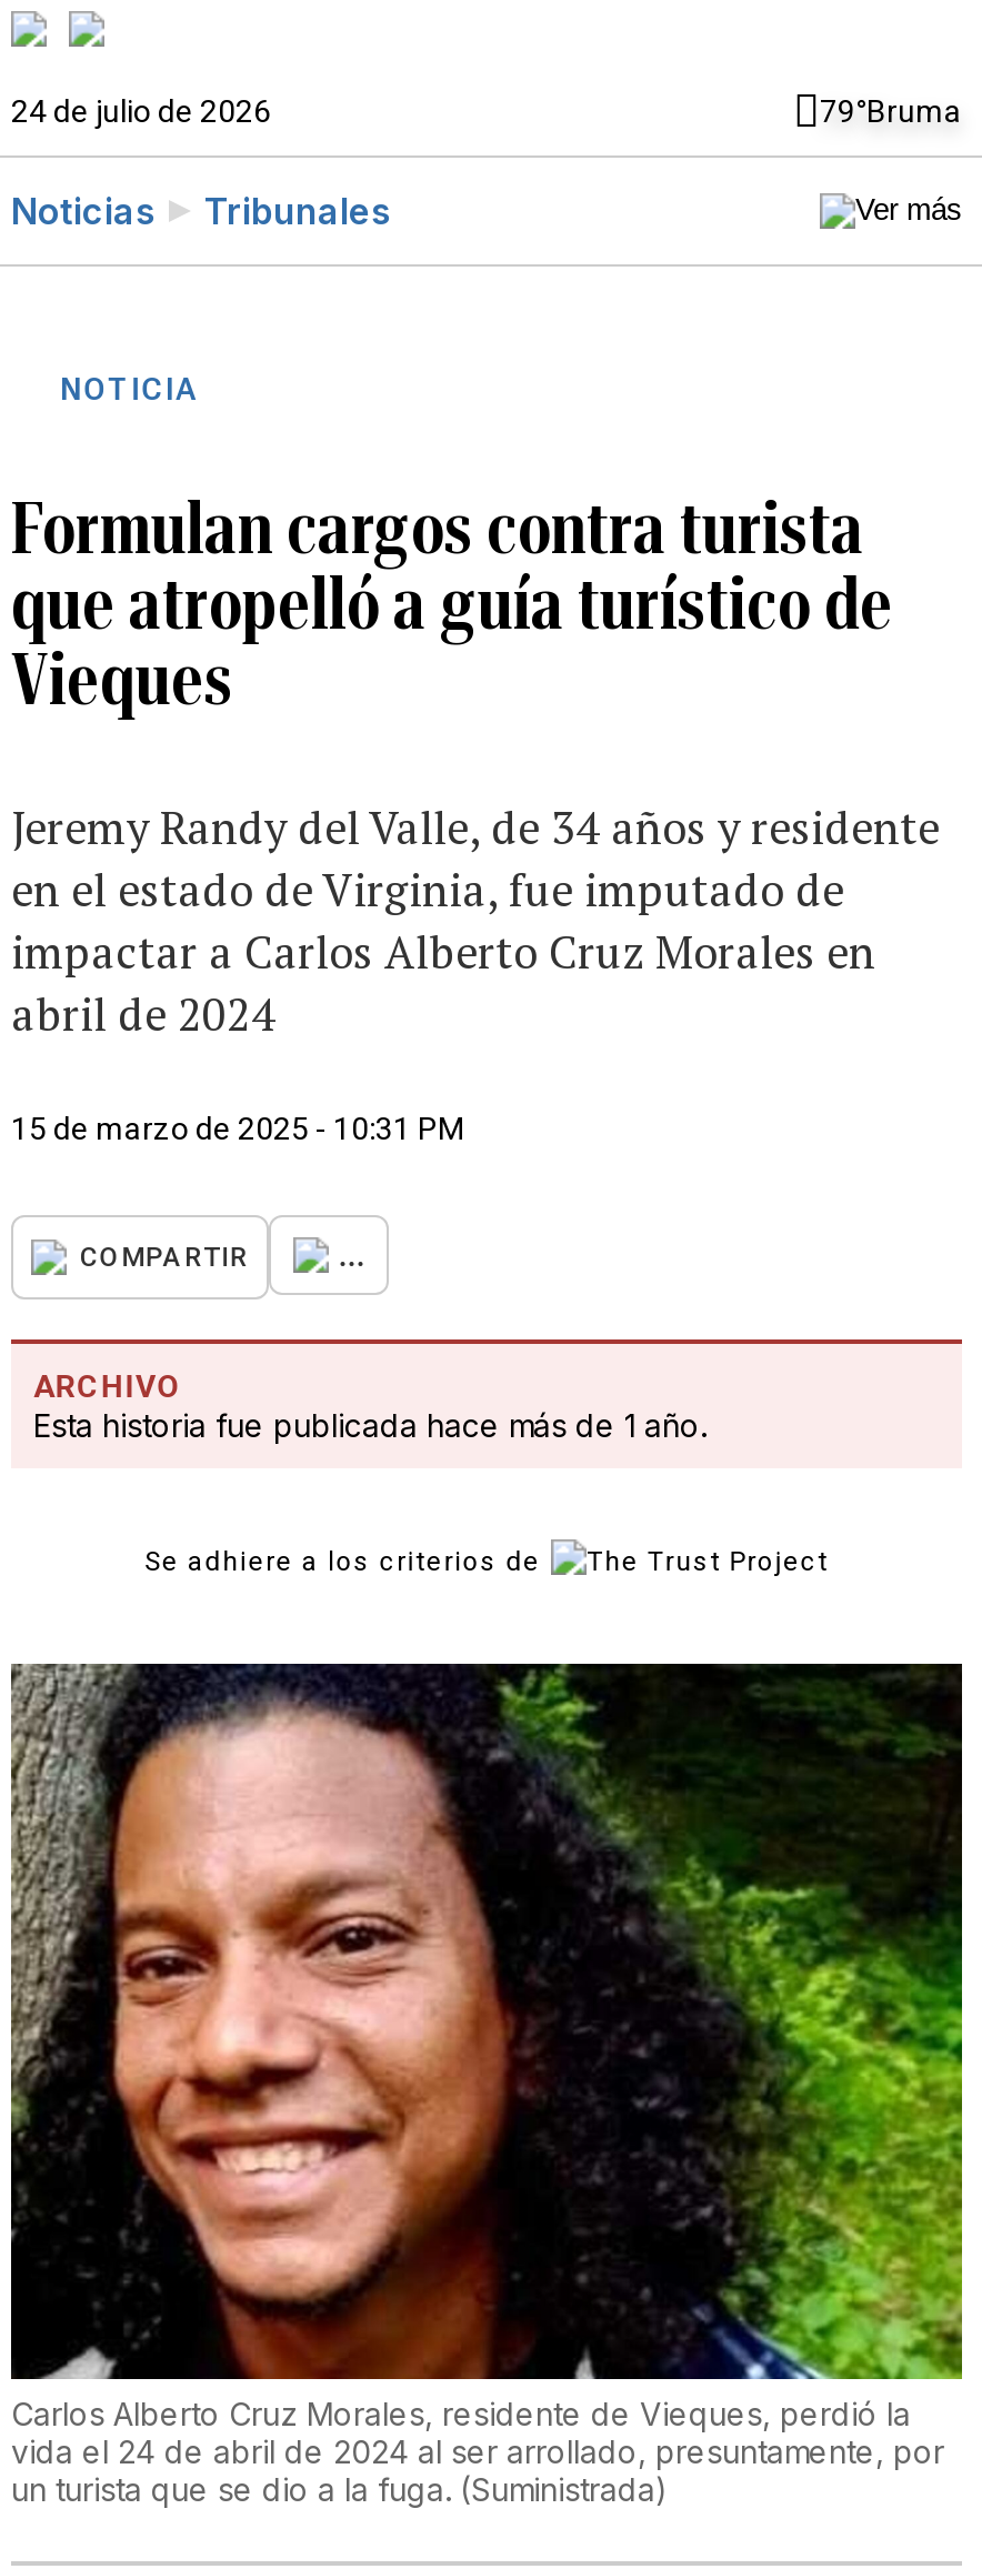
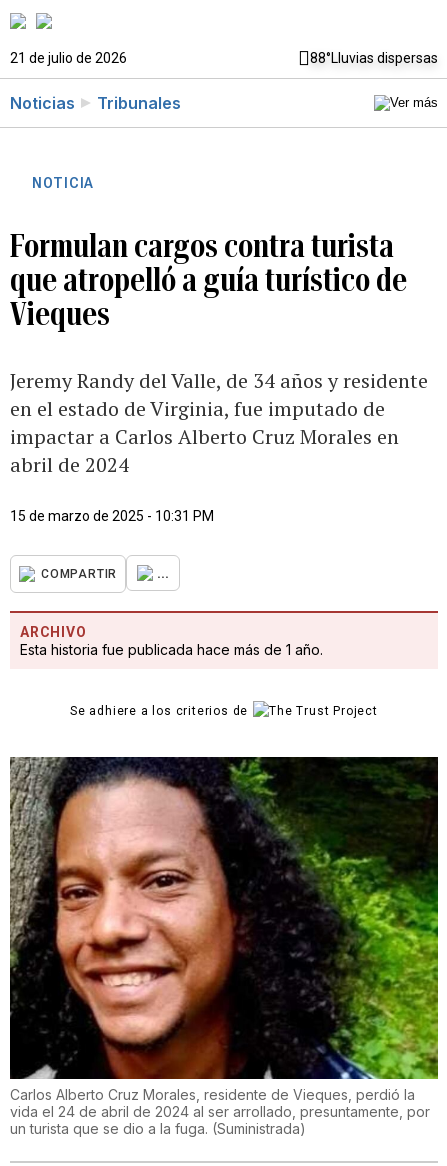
[11,93,962,129] 24 de julio de 2026 | 79°Bruma -> [10,50,438,66] 21 de julio de 2026 | 88°Lluvias dispersas

